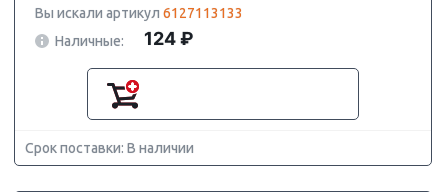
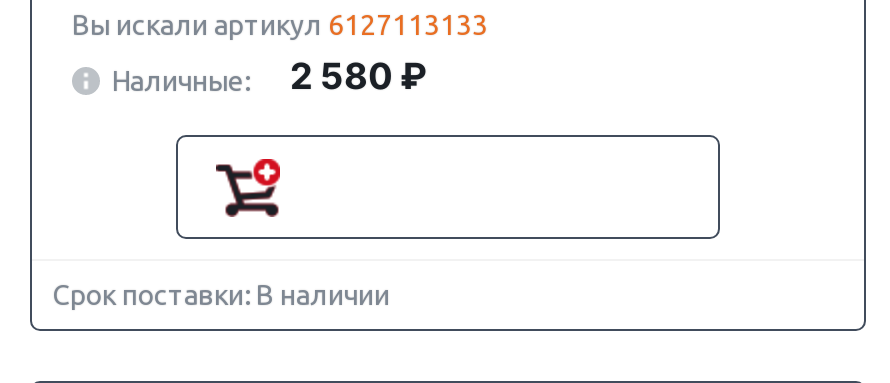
[55,28,193,49] Наличные: 124 ₽ -> [112,55,426,97] Наличные: 2 580 ₽

